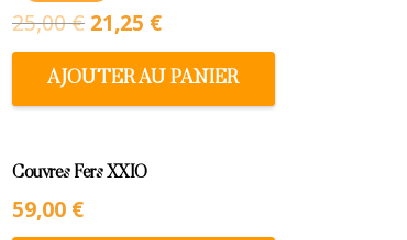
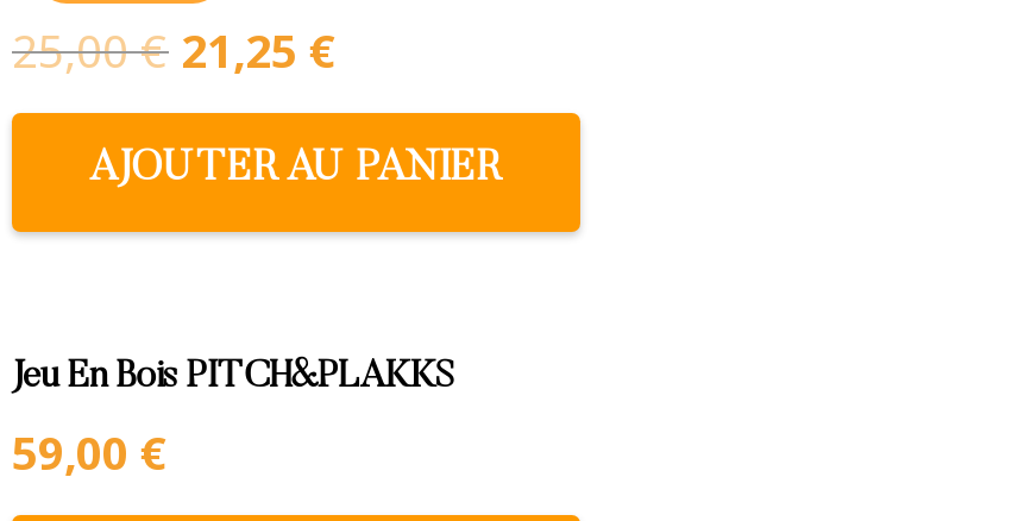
[12,164,147,182] Couvres Fers XXIO -> [12,357,458,395] Jeu En Bois PITCH&PLAKKS

